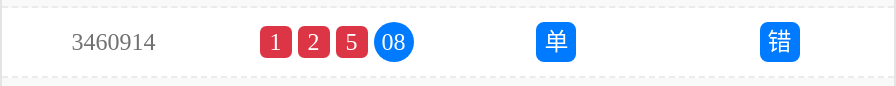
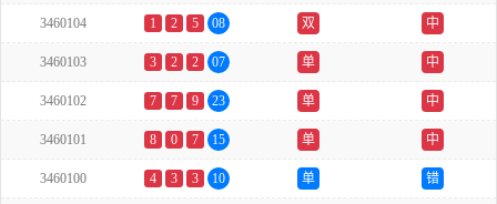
[72,28,156,56] 3460914 -> [40,16,86,31] 3460104
none -> [40,16,439,186] 双 | 中 | 3460103 | 3 | 2 | 2 | 07 | 单 | 中 | 3460102 | 7 | 7 | 9 | 23 | 单 | 中 | 3460101 | 8 | 0 | 7 | 15 | 单 | 中 | 3460100 | 4 | 3 | 3 | 10

